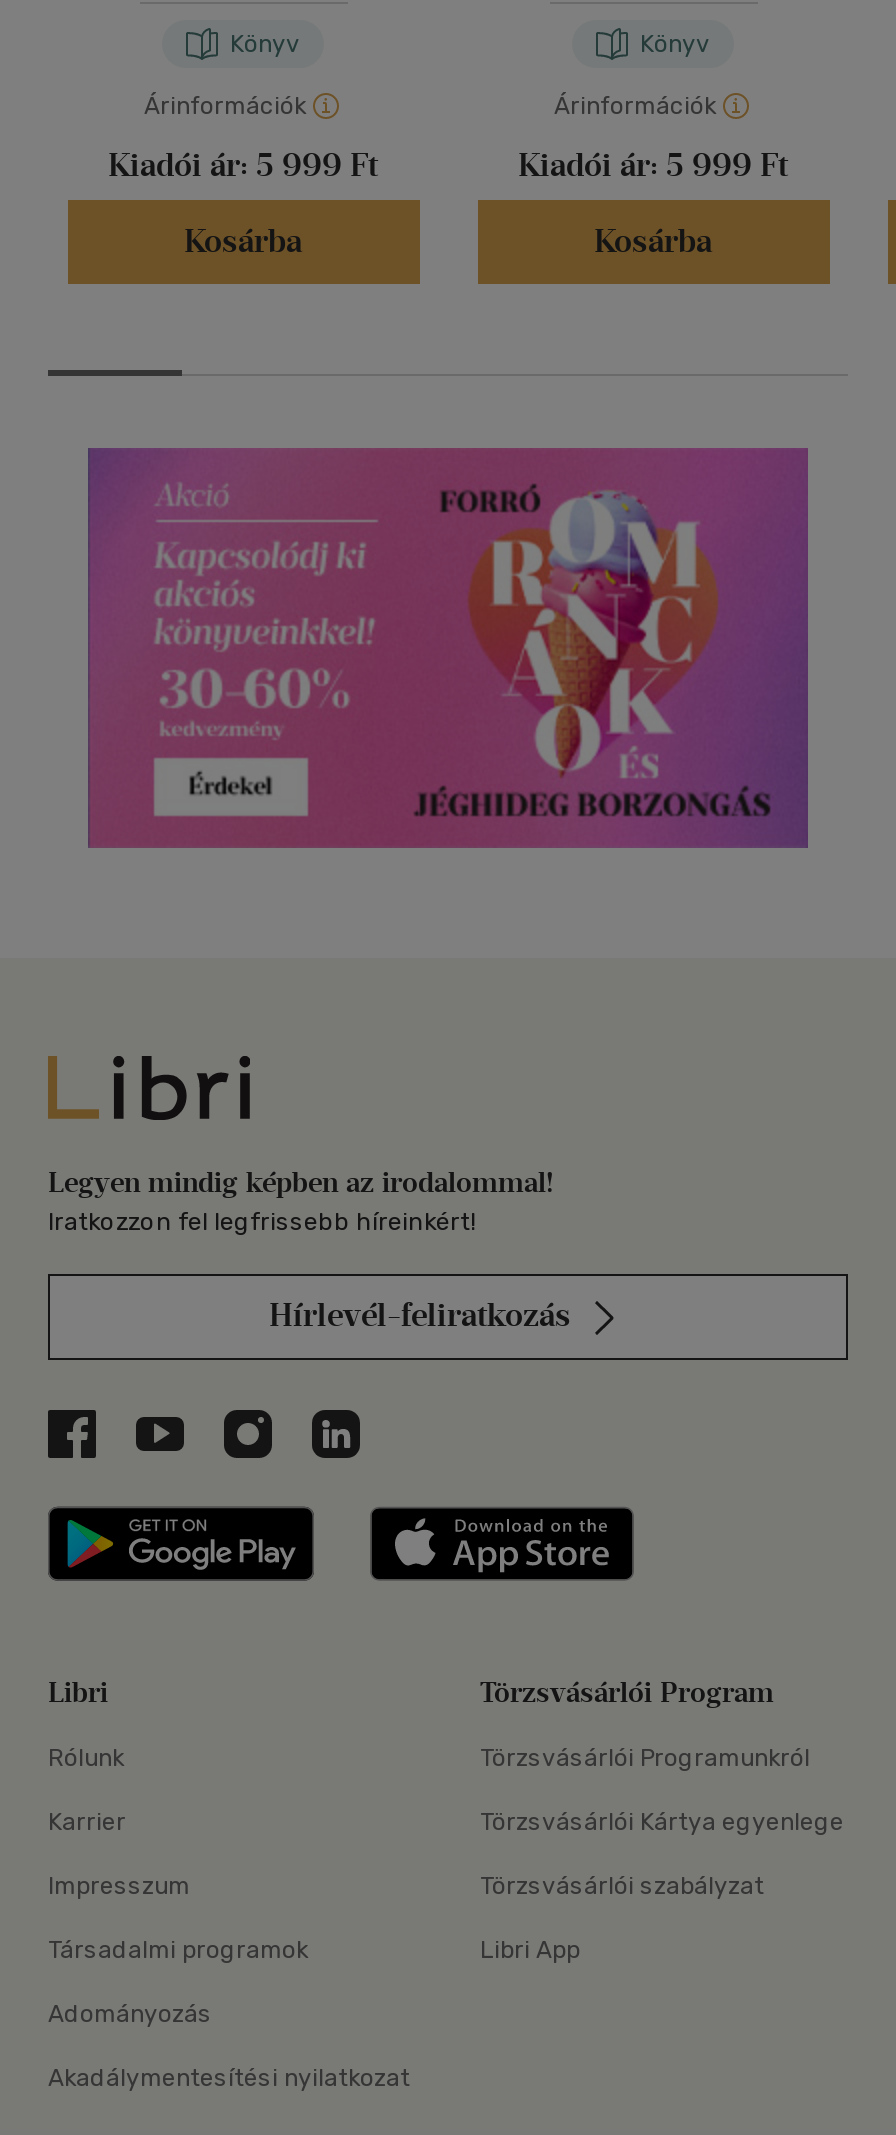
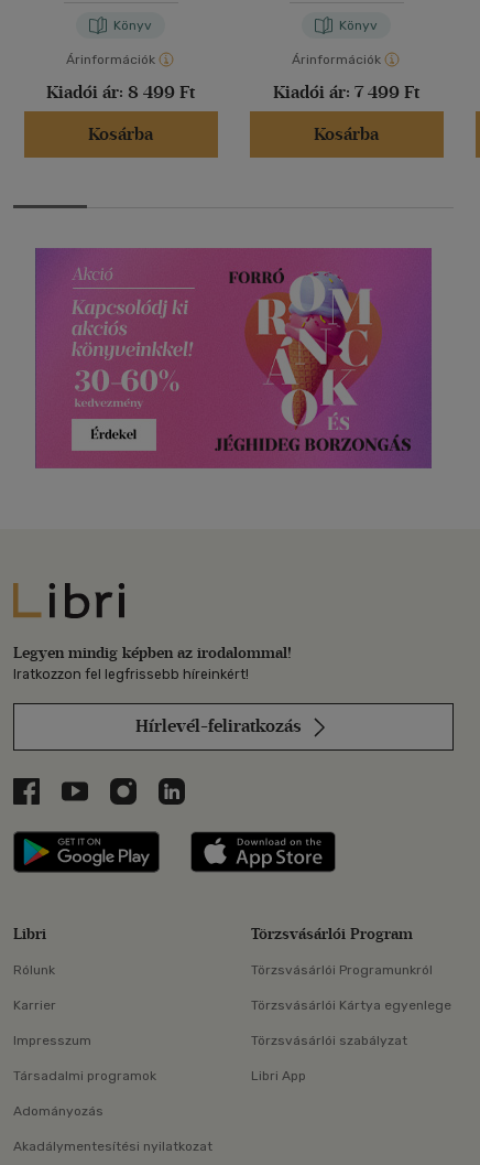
[108,147,378,185] Kiadói ár: 5 999 Ft -> [46,82,195,103] Kiadói ár: 8 499 Ft
[518,147,788,185] Kiadói ár: 5 999 Ft -> [273,82,419,103] Kiadói ár: 7 499 Ft

